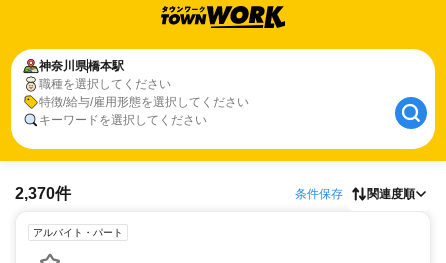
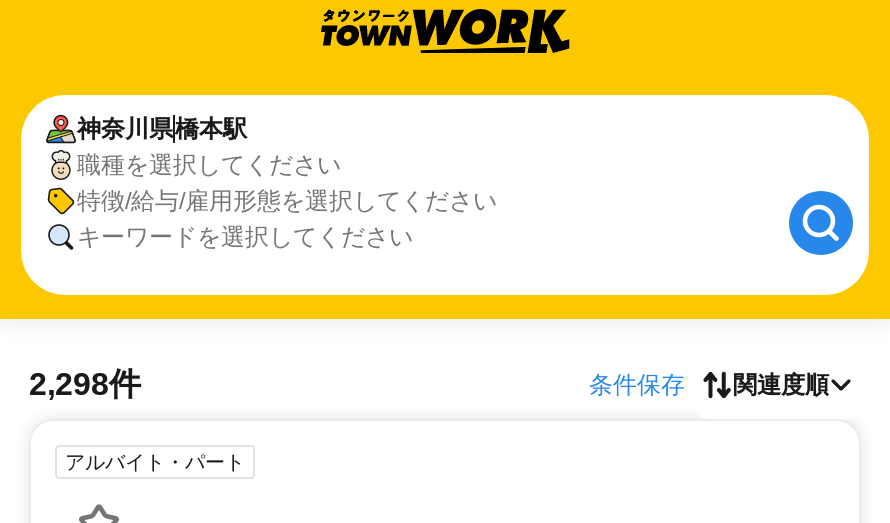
[15,185,71,202] 2,370件 -> [29,367,141,401] 2,298件

